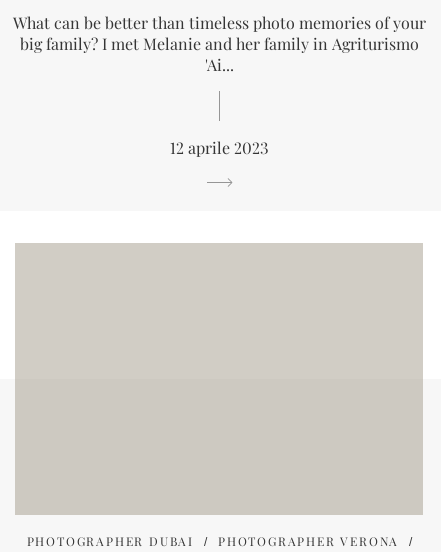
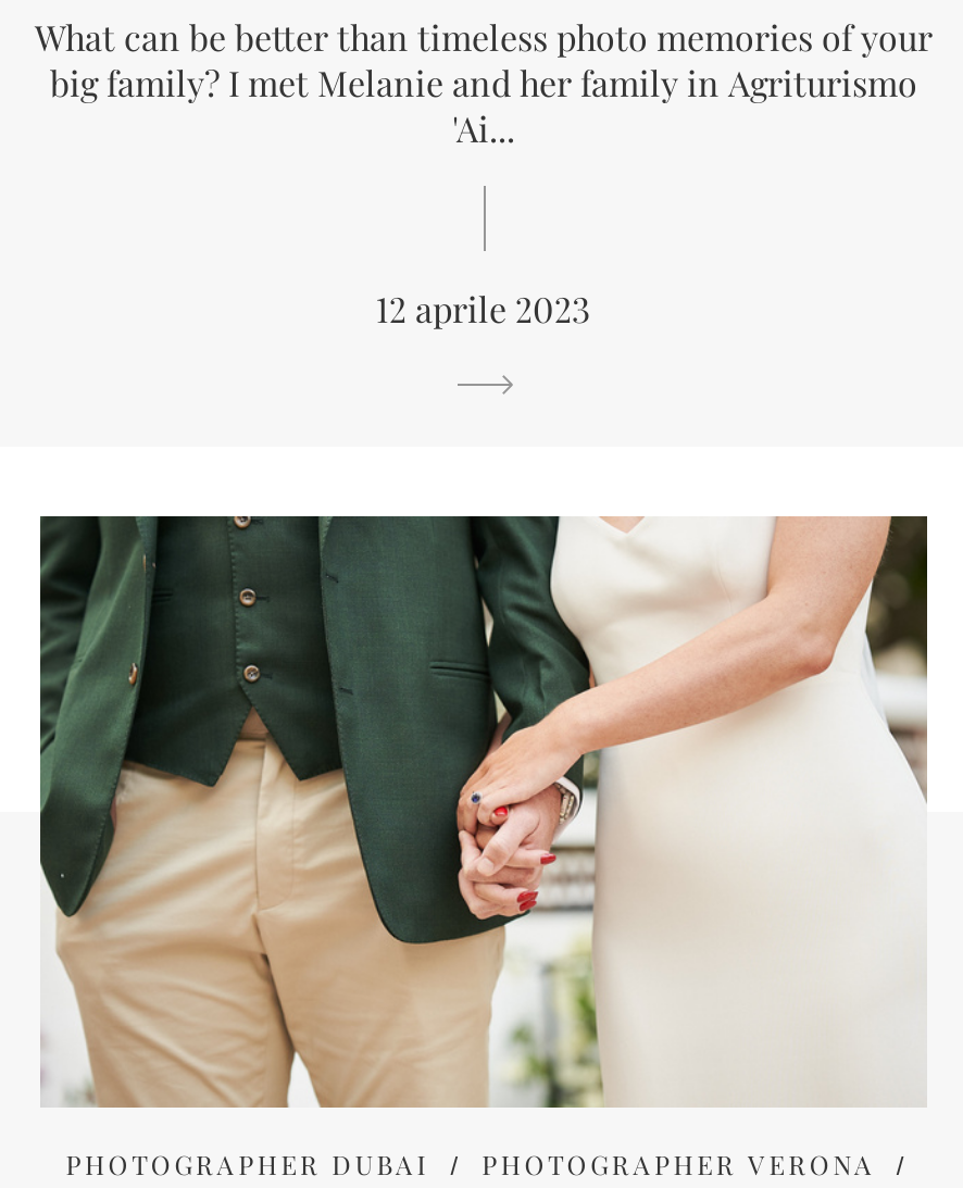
none -> [38,514,929,1108] [image]

